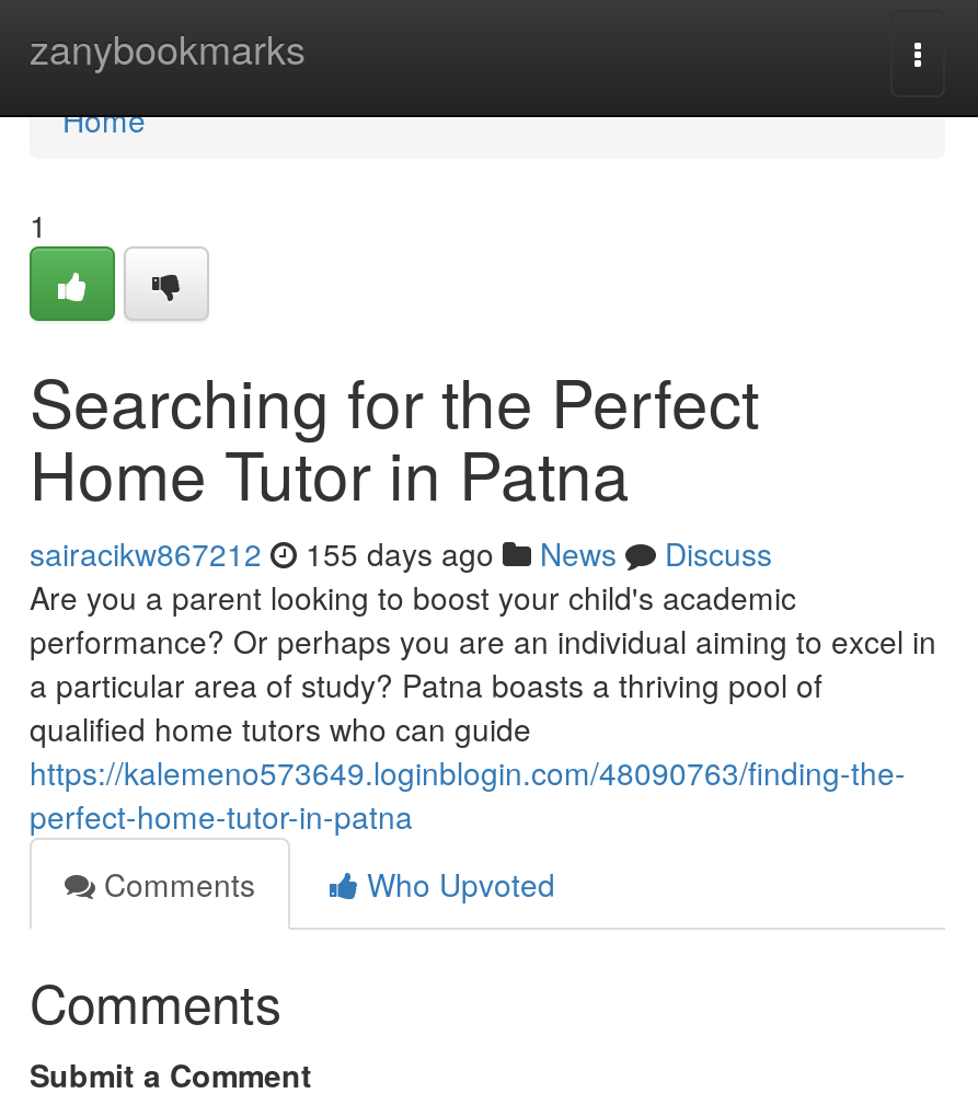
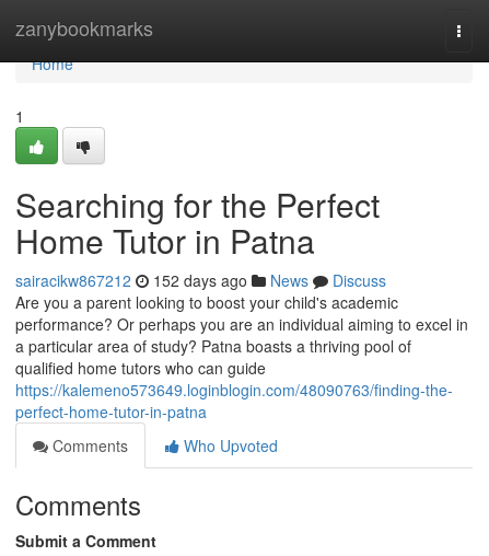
[30,531,772,575] sairacikw867212 155 days ago News Discuss -> [15,269,386,291] sairacikw867212 152 days ago News Discuss

